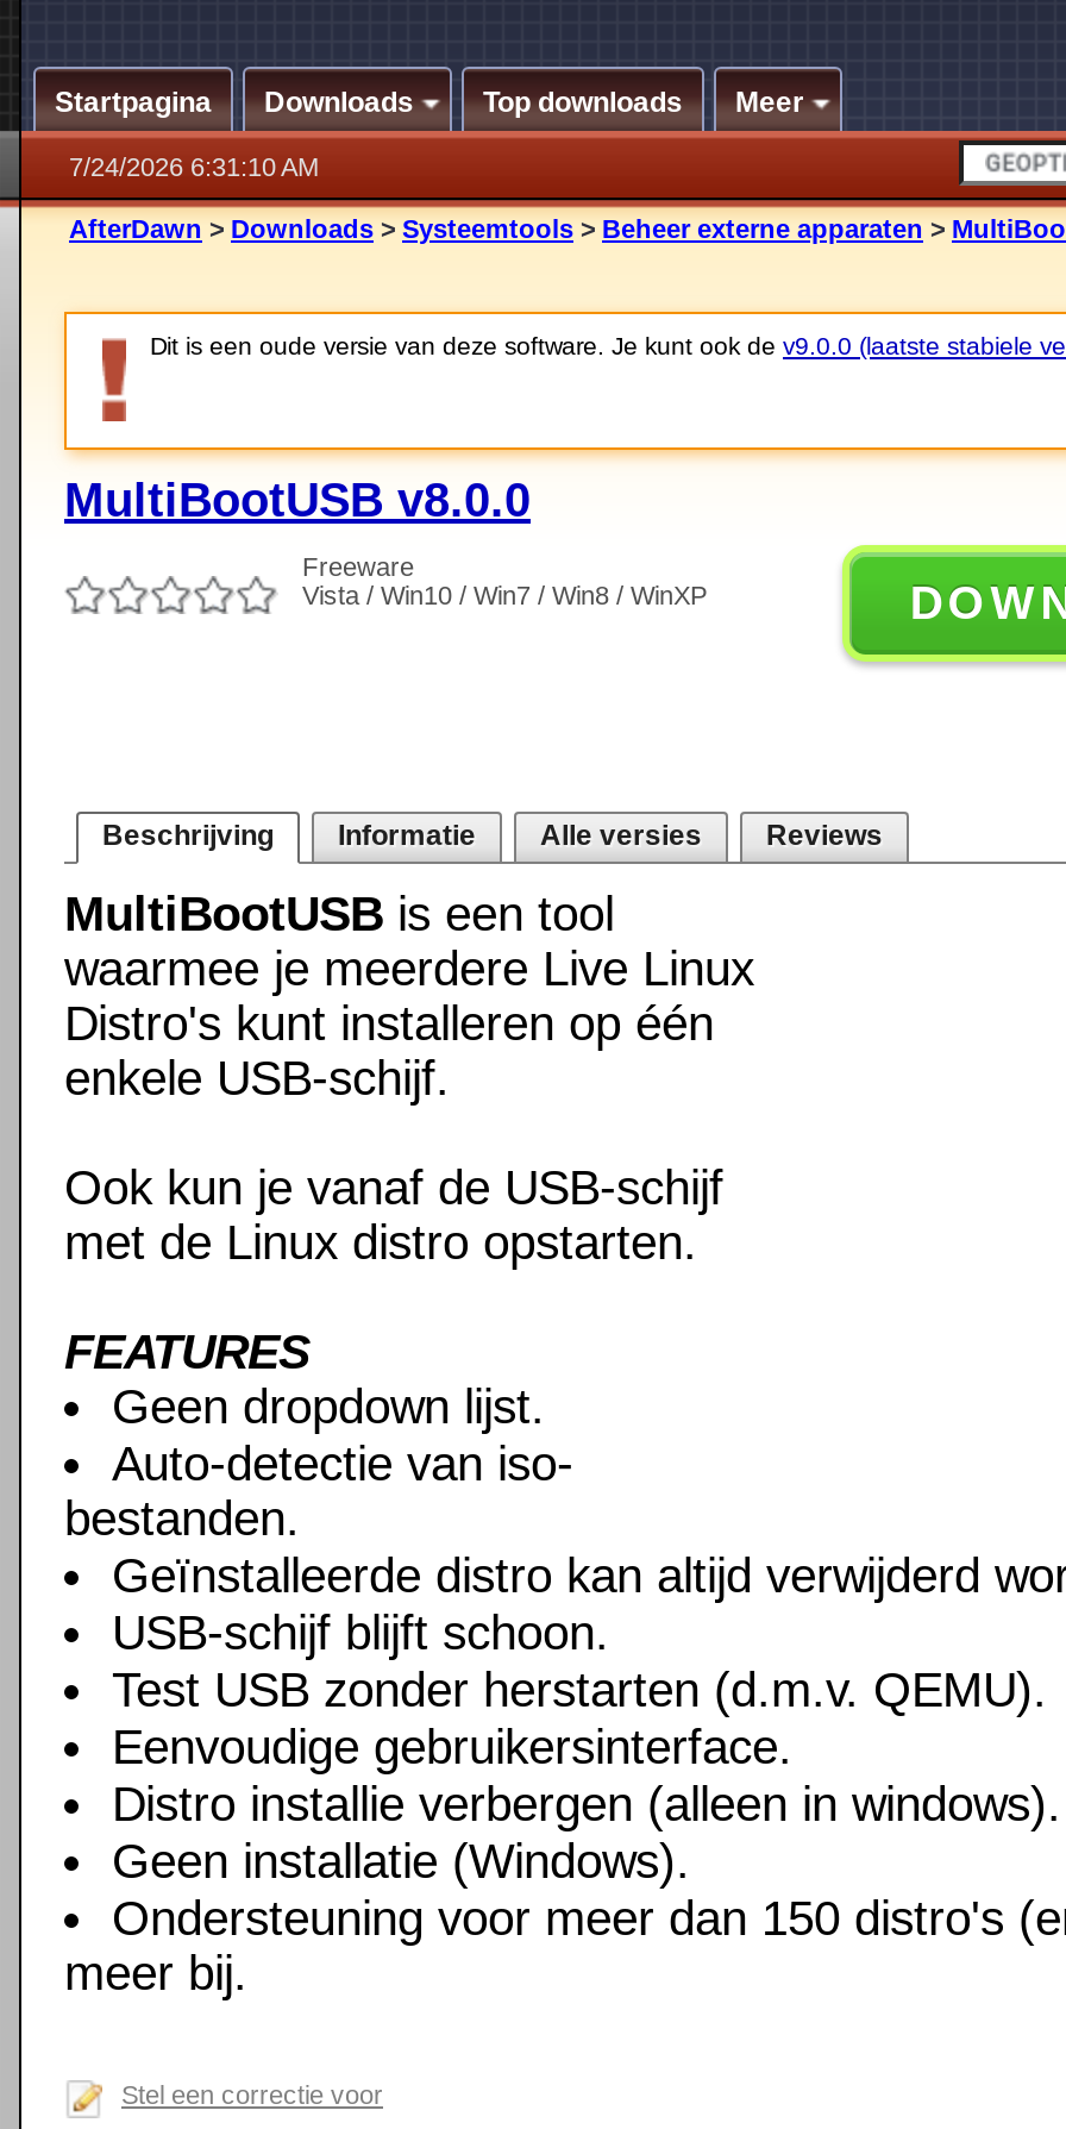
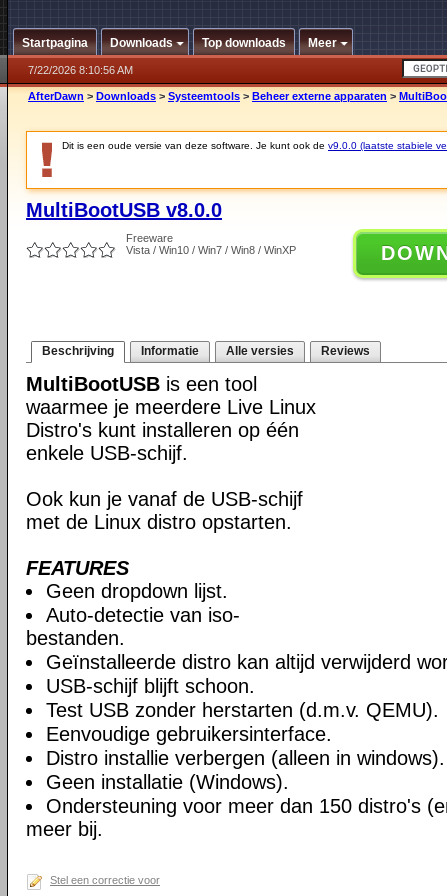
[69,152,319,181] 7/24/2026 6:31:10 AM -> [28,64,133,76] 7/22/2026 8:10:56 AM

